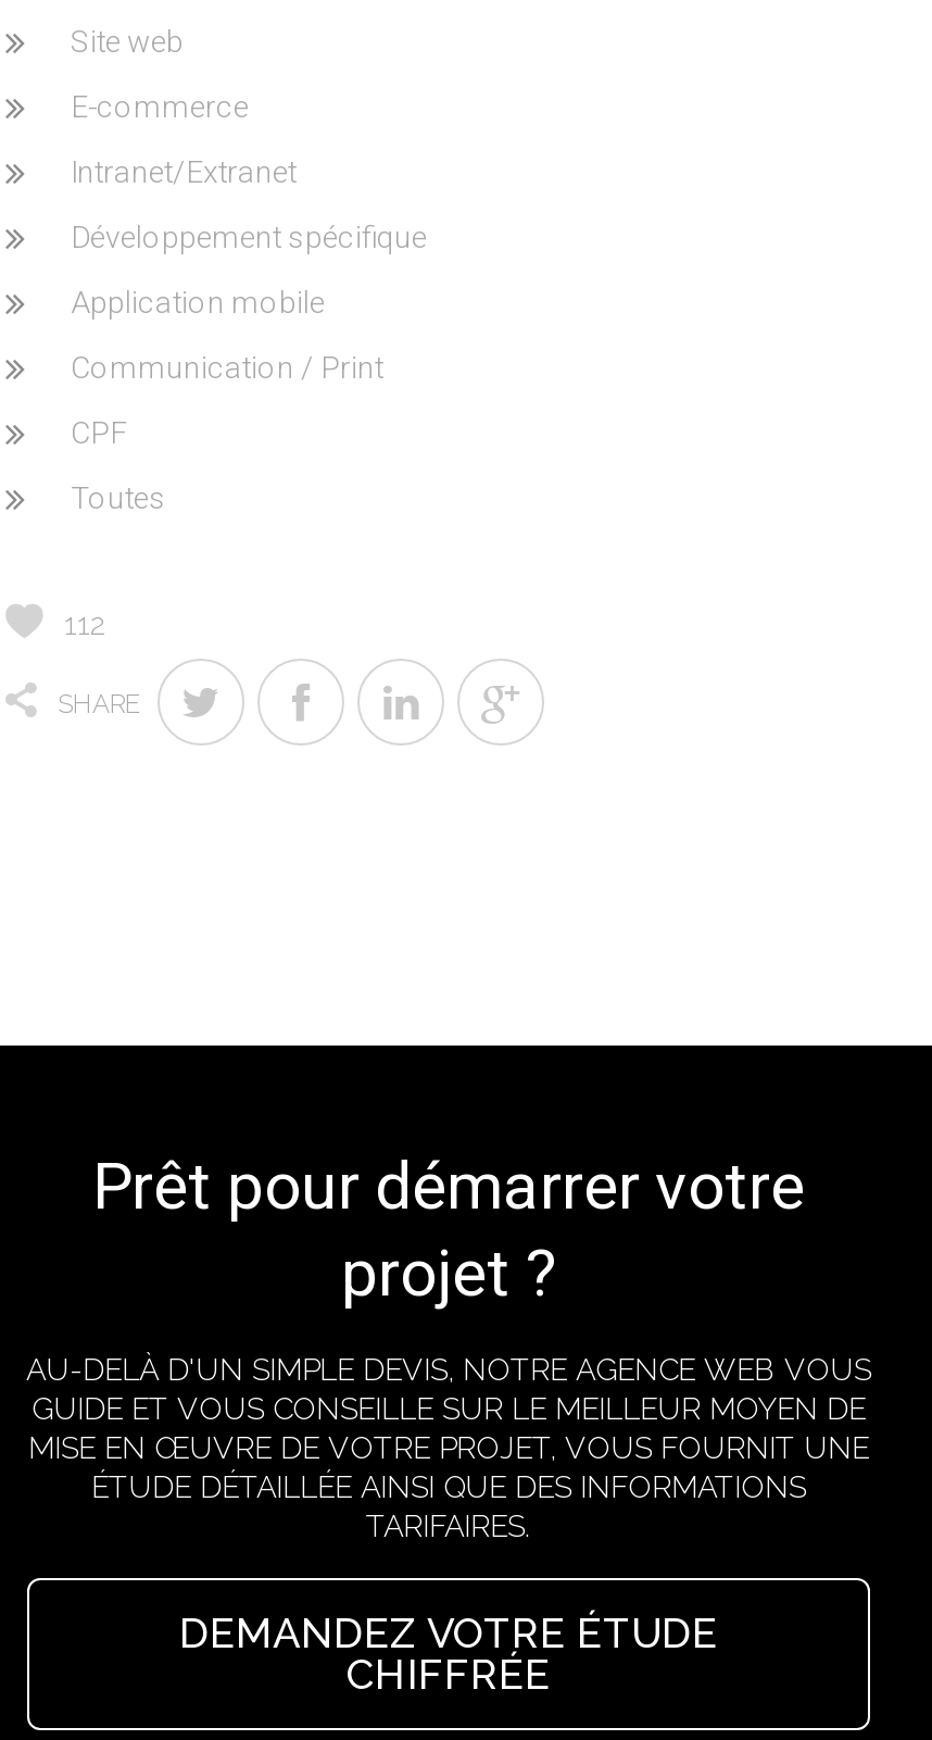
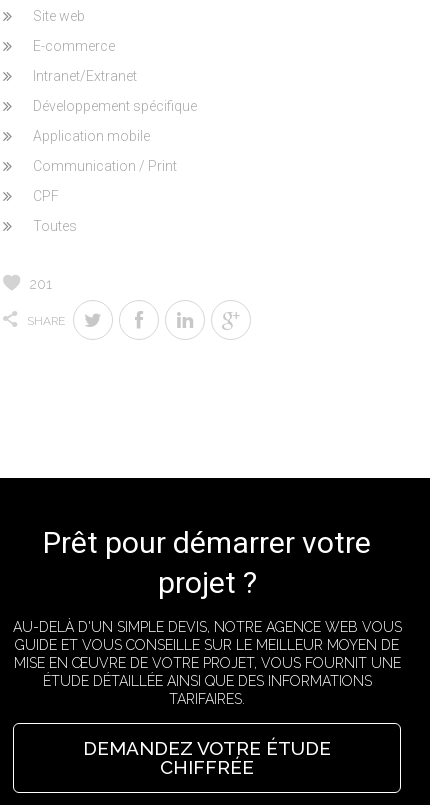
[64,606,105,641] 112 -> [30,276,52,292] 201

